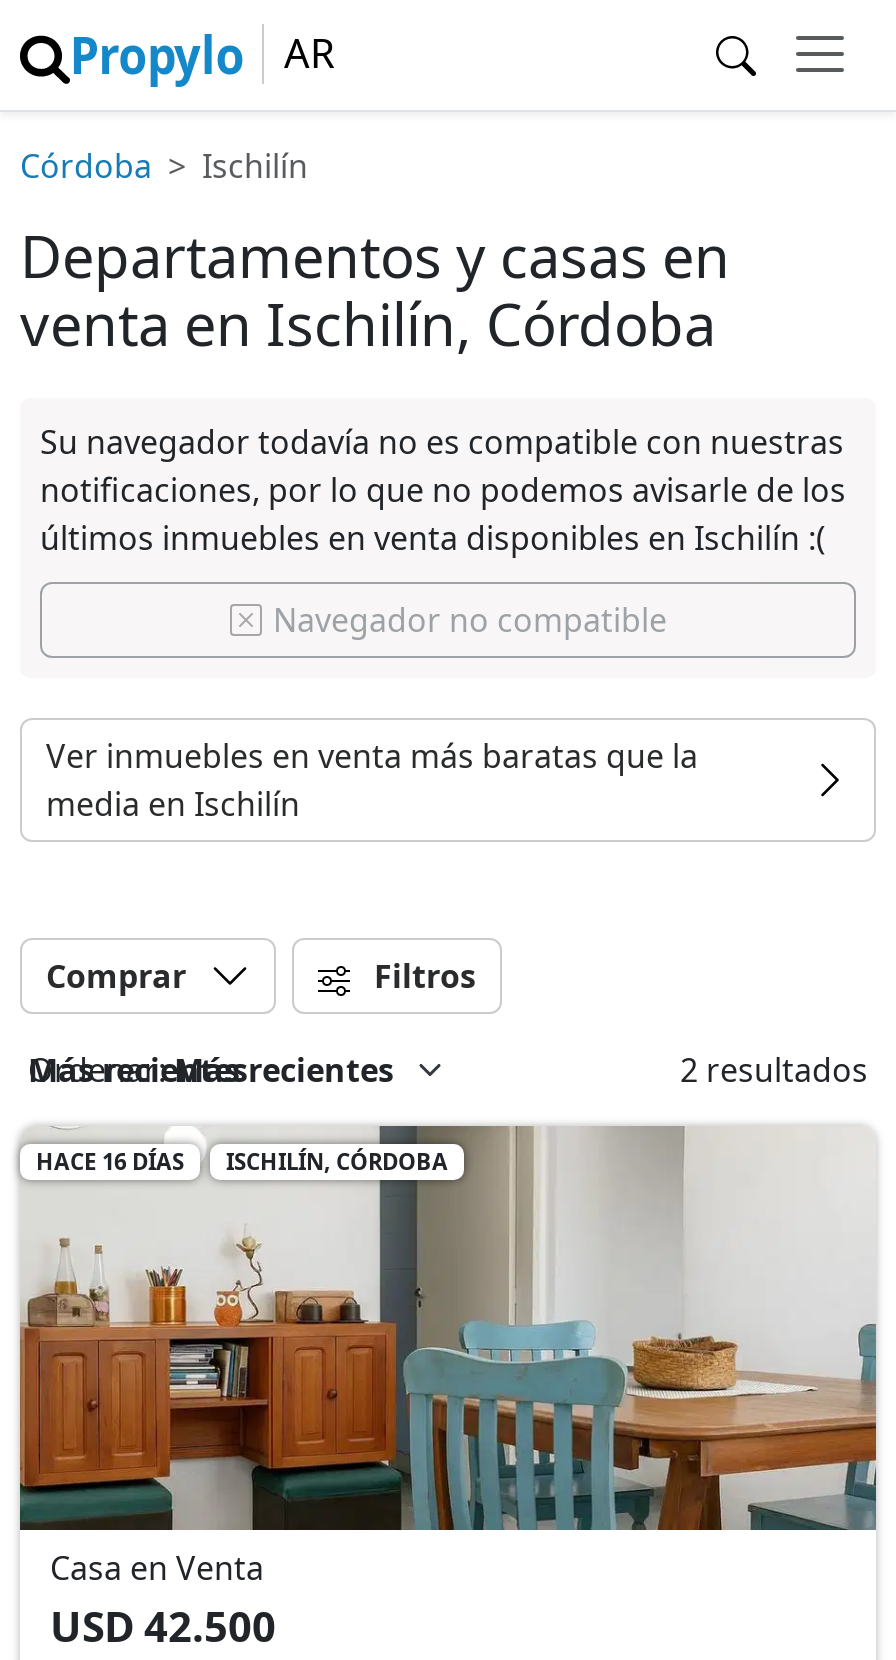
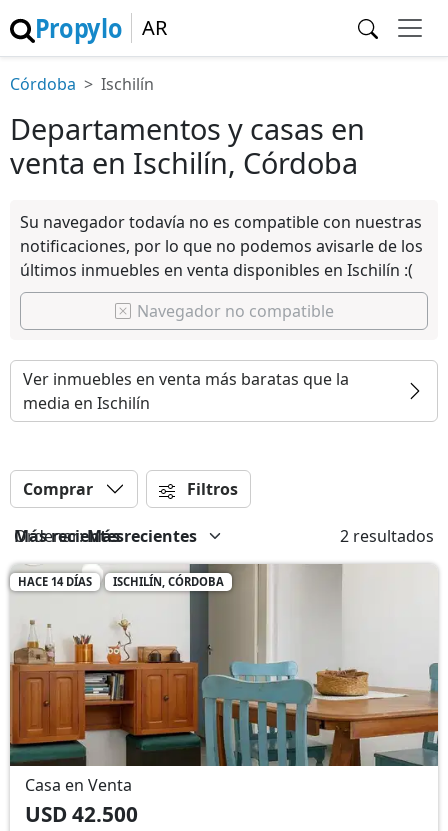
[36,1146,448,1176] HACE 16 DÍAS ISCHILÍN, CÓRDOBA -> [18,574,224,589] HACE 14 DÍAS ISCHILÍN, CÓRDOBA

